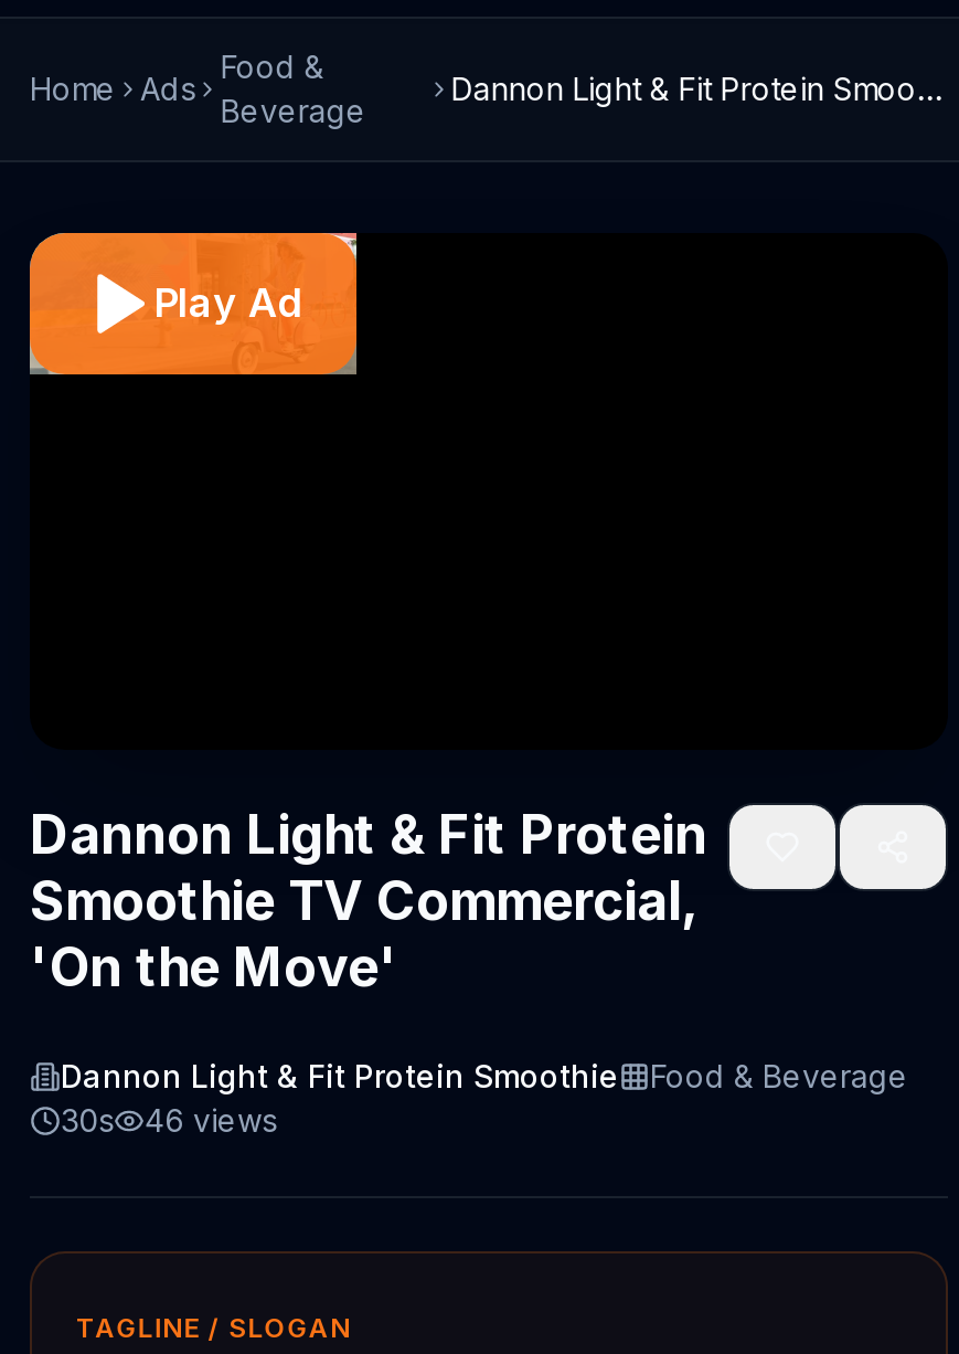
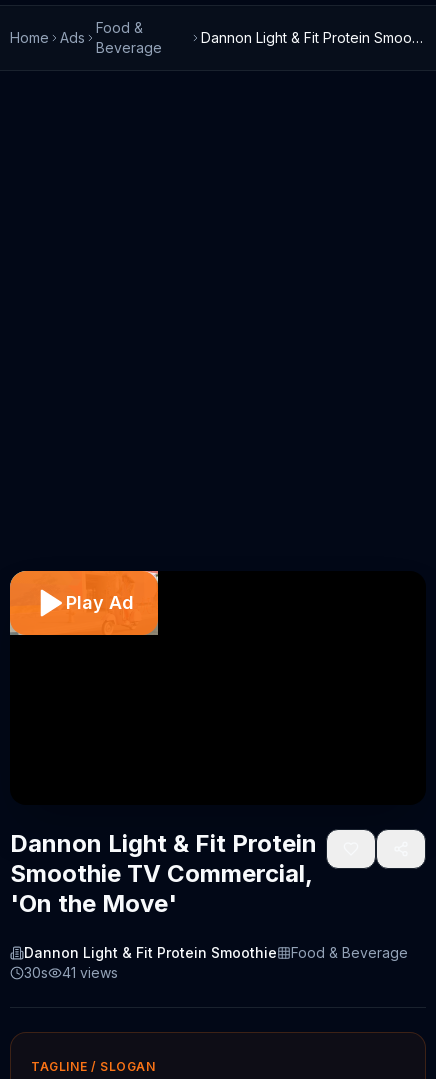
[61,1101,277,1139] 30s 46 views -> [24,964,118,981] 30s 41 views

